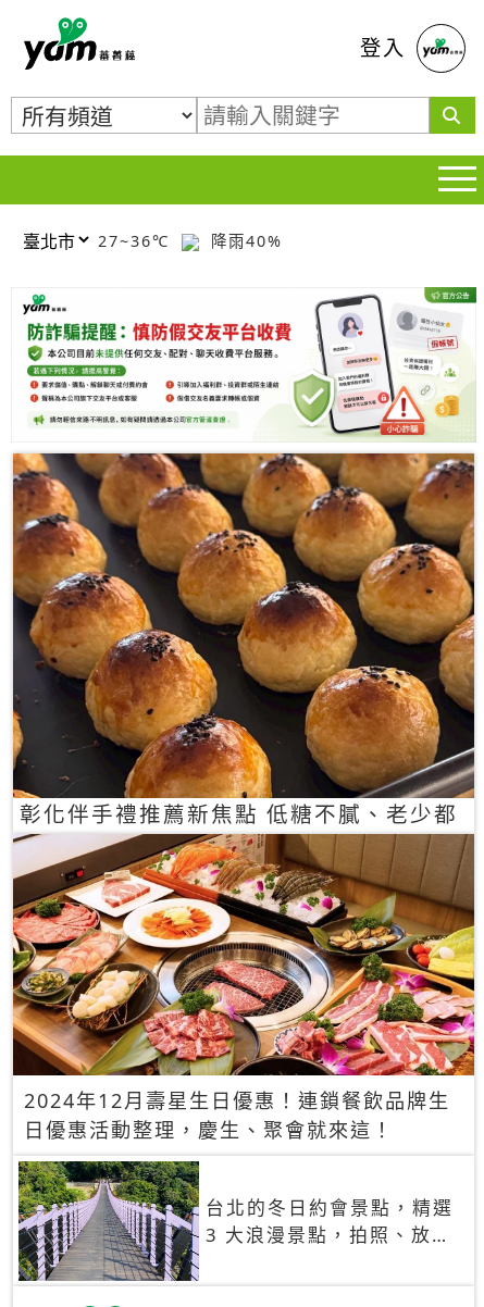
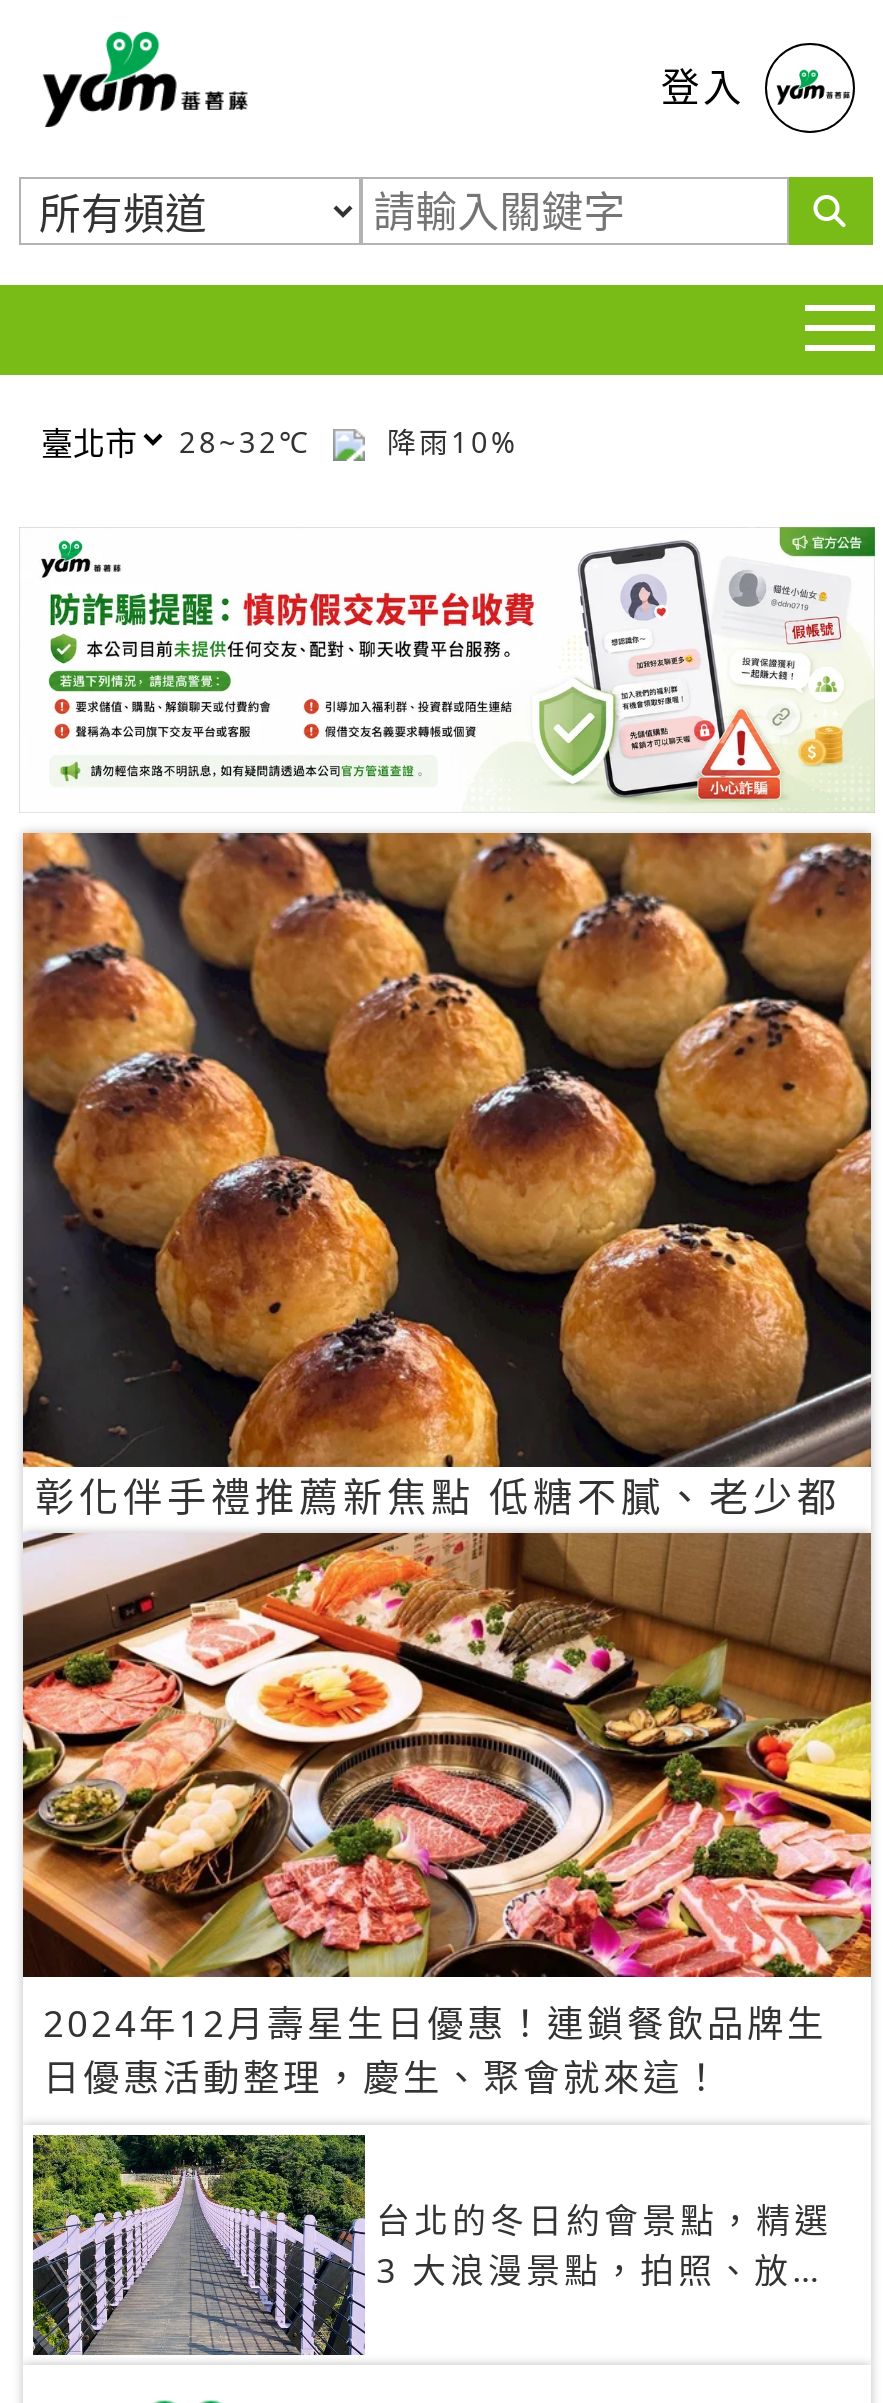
[98,230,176,251] 27~36℃ -> [179,422,323,460] 28~32℃
[204,230,283,251] 降雨40% -> [375,422,519,460] 降雨10%

